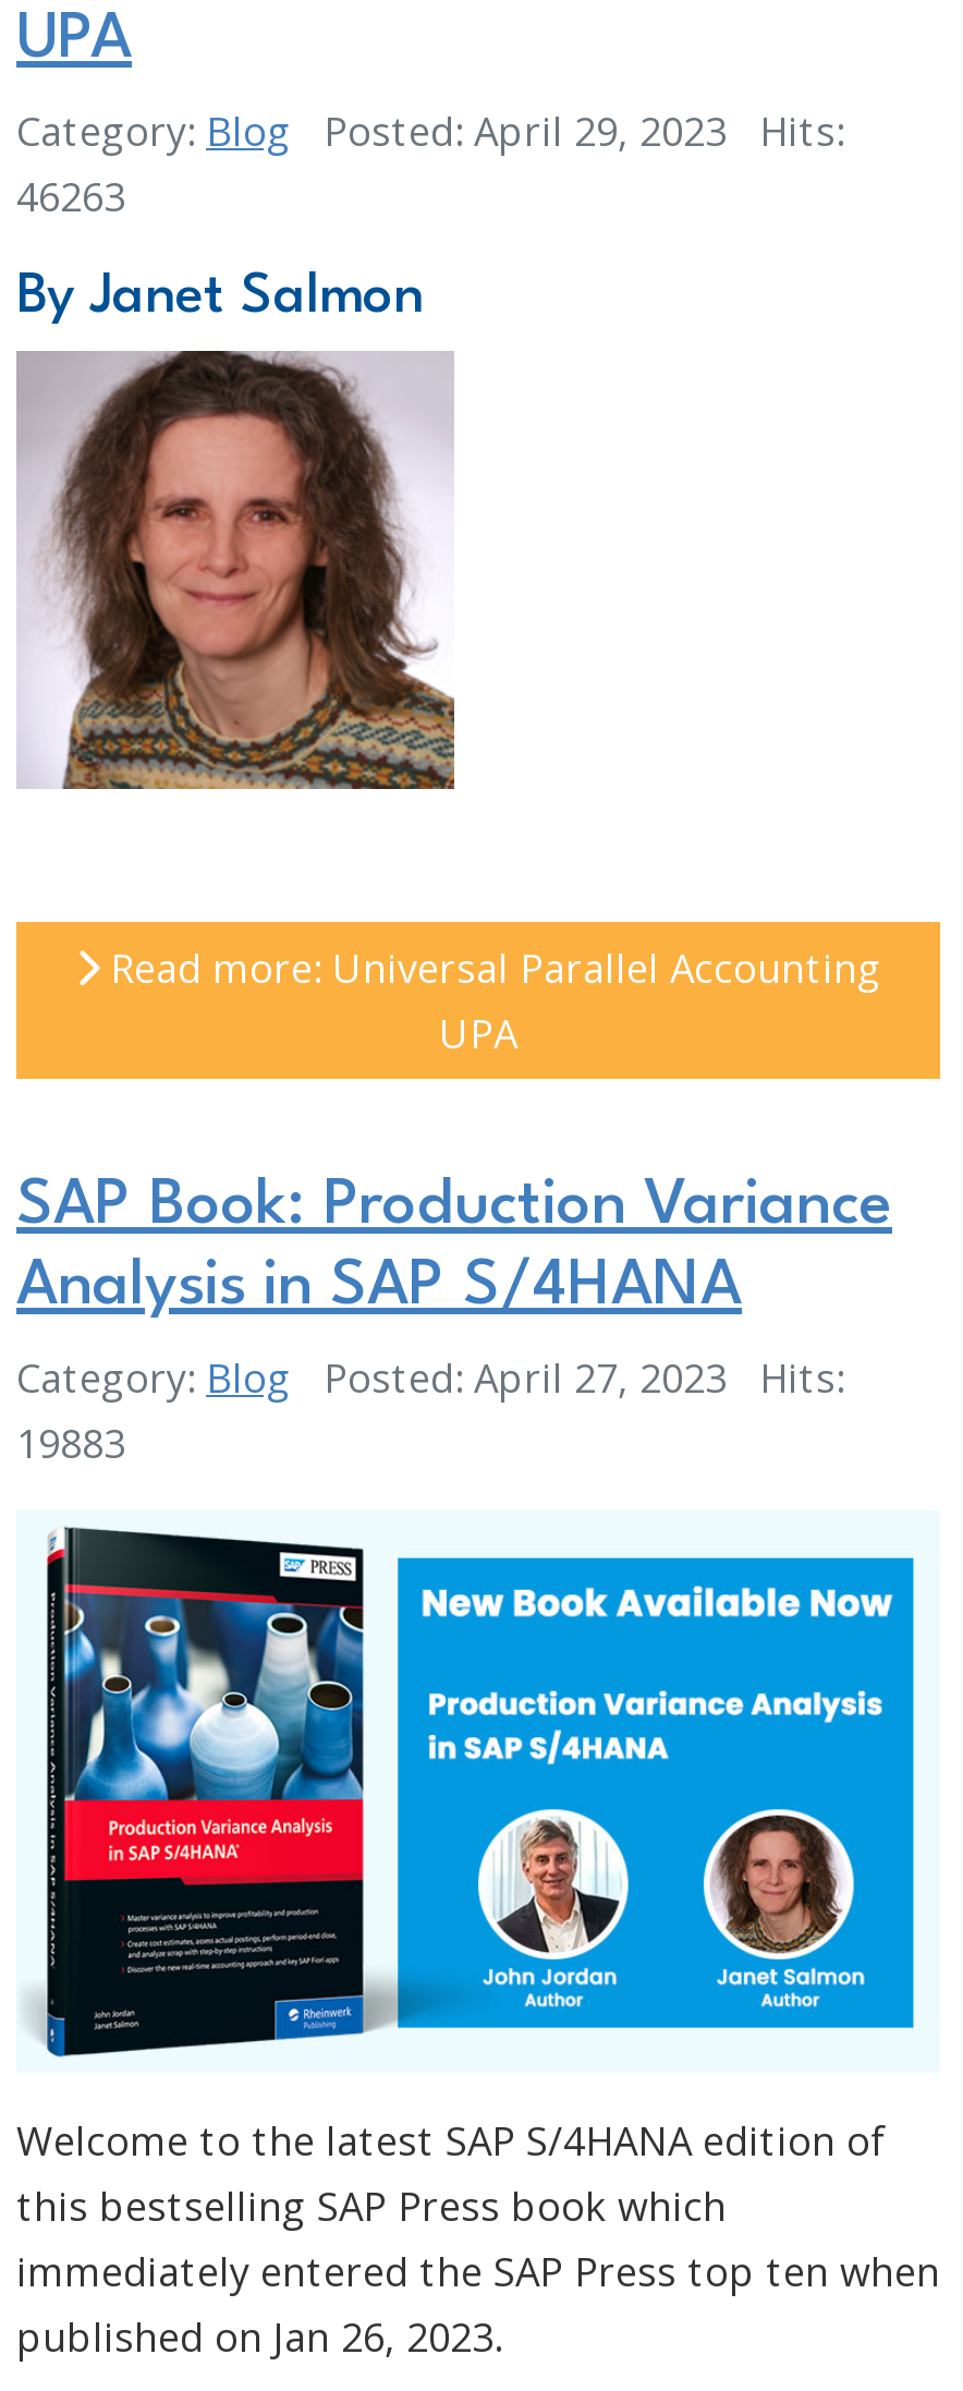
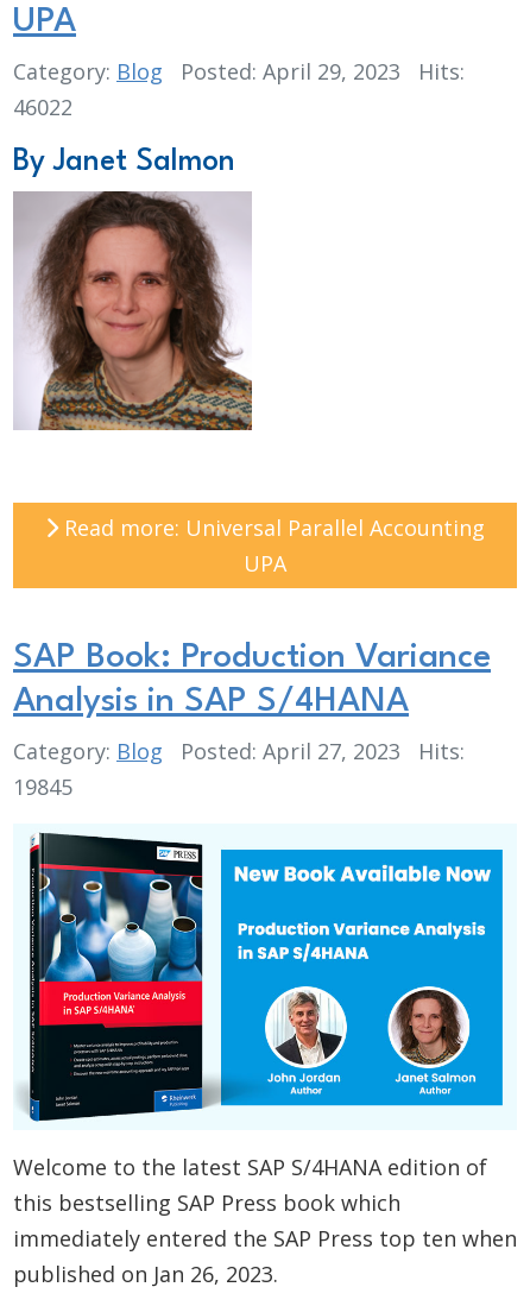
[16,170,125,222] 46263 -> [13,93,72,121] 46022
[16,1417,125,1469] 19883 -> [13,772,72,801] 19845

